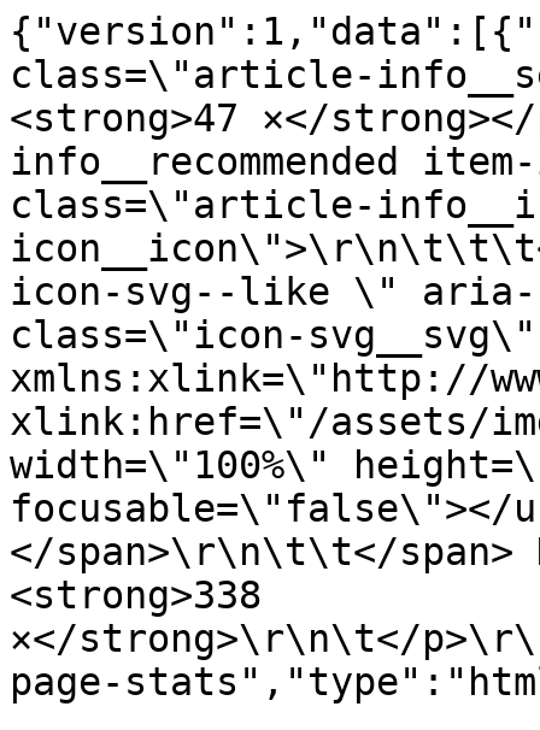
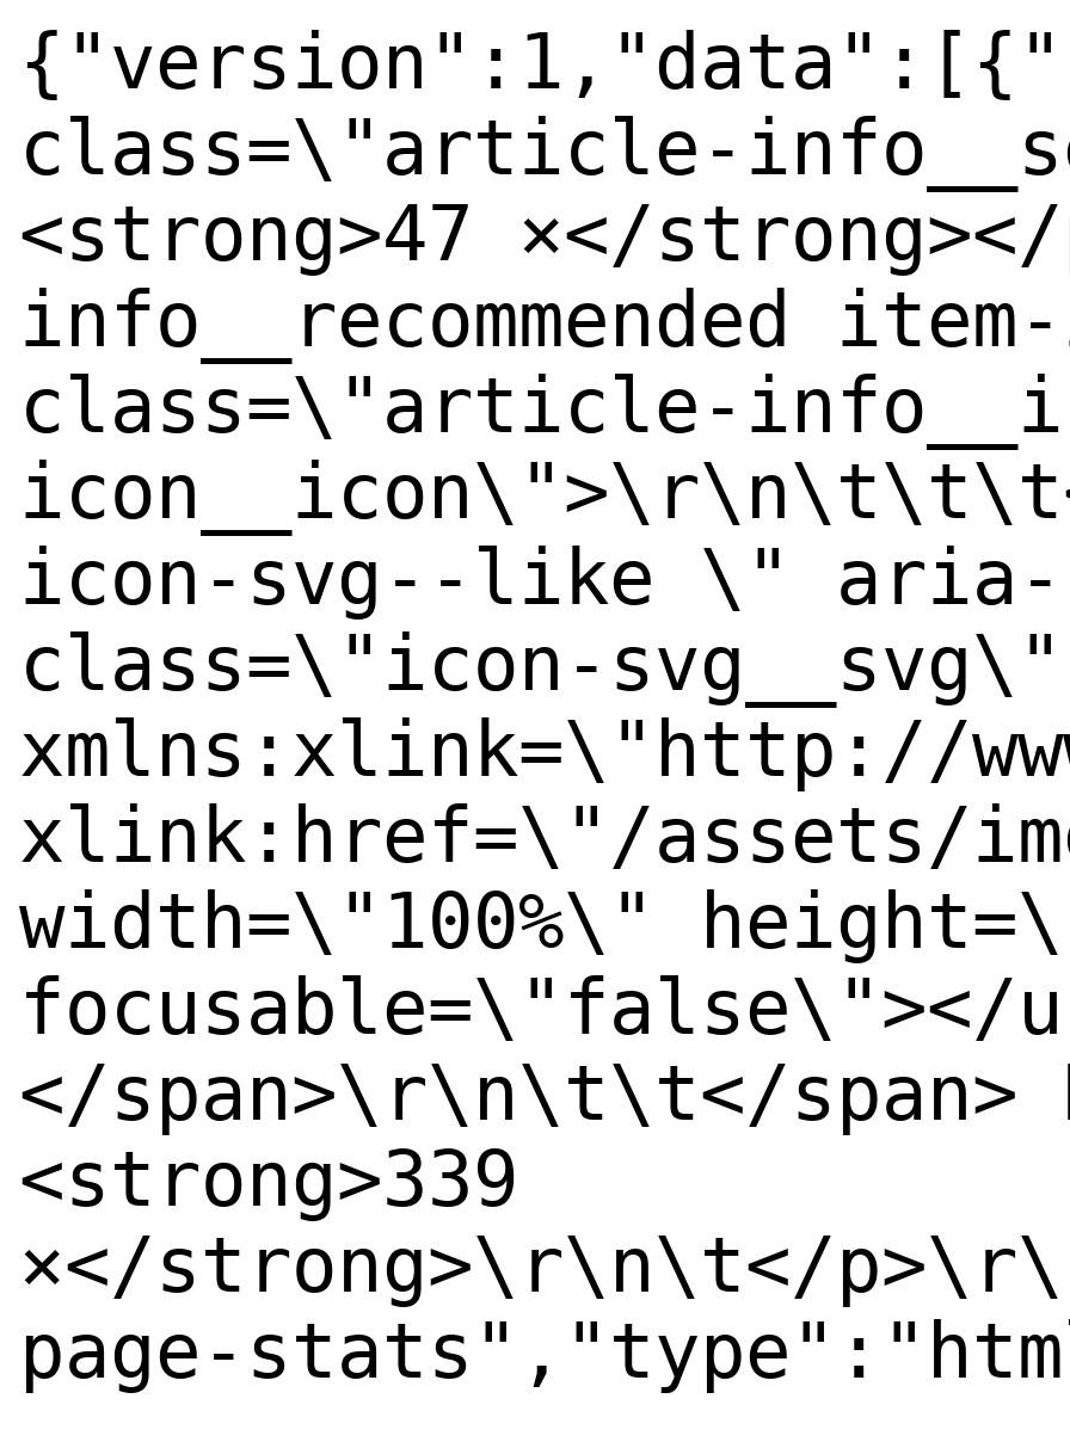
[10,573,262,617] <strong>338 -> [19,1136,518,1222] <strong>339

